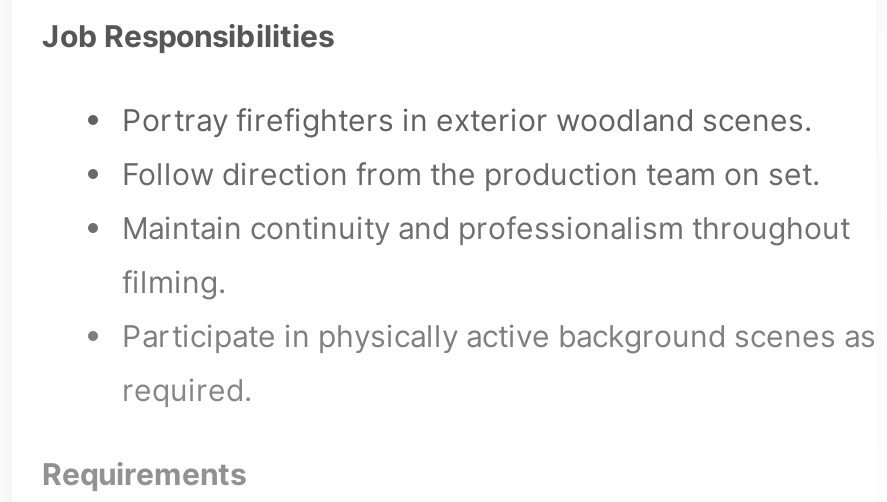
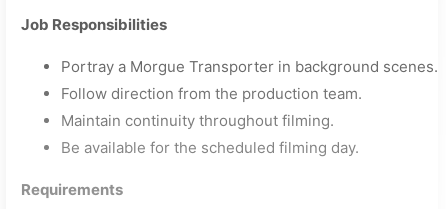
[122,101,876,409] Portray firefighters in exterior woodland scenes. | Follow direction from the production team on set. | Maintain continuity and professionalism throughout | filming. | Participate in physically active background scenes as | required. -> [61,57,438,157] Portray a Morgue Transporter in background scenes. | Follow direction from the production team. | Maintain continuity throughout filming. | Be available for the scheduled filming day.

